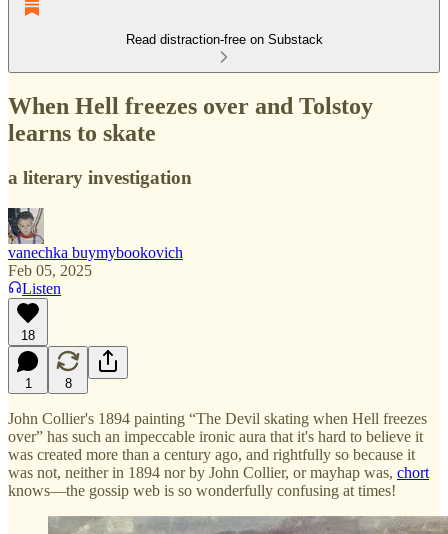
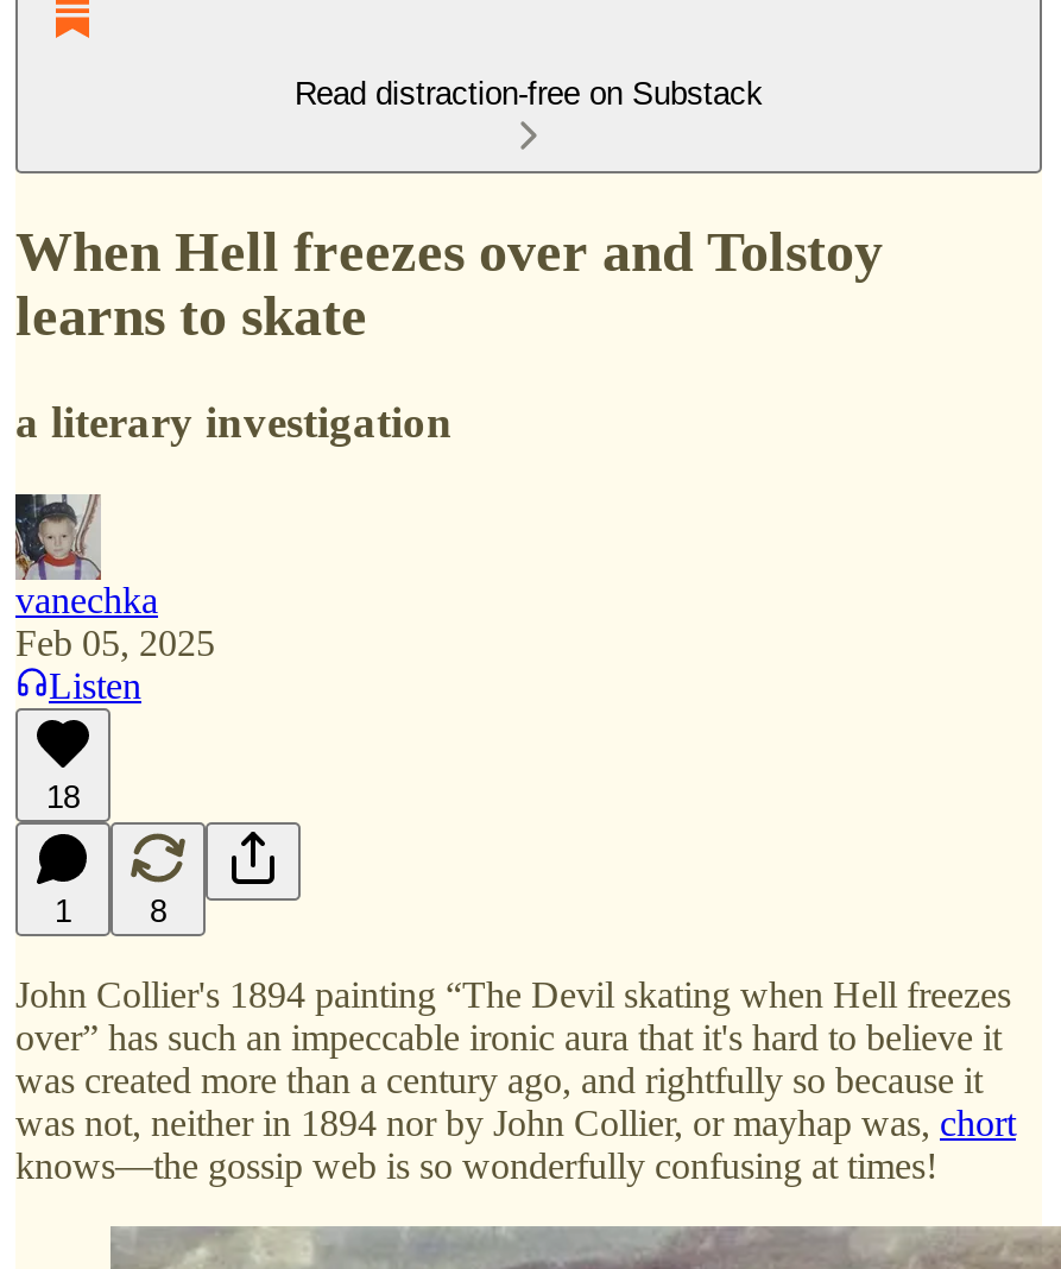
[8,243,183,260] vanechka buymybookovich -> [15,579,158,619] vanechka

